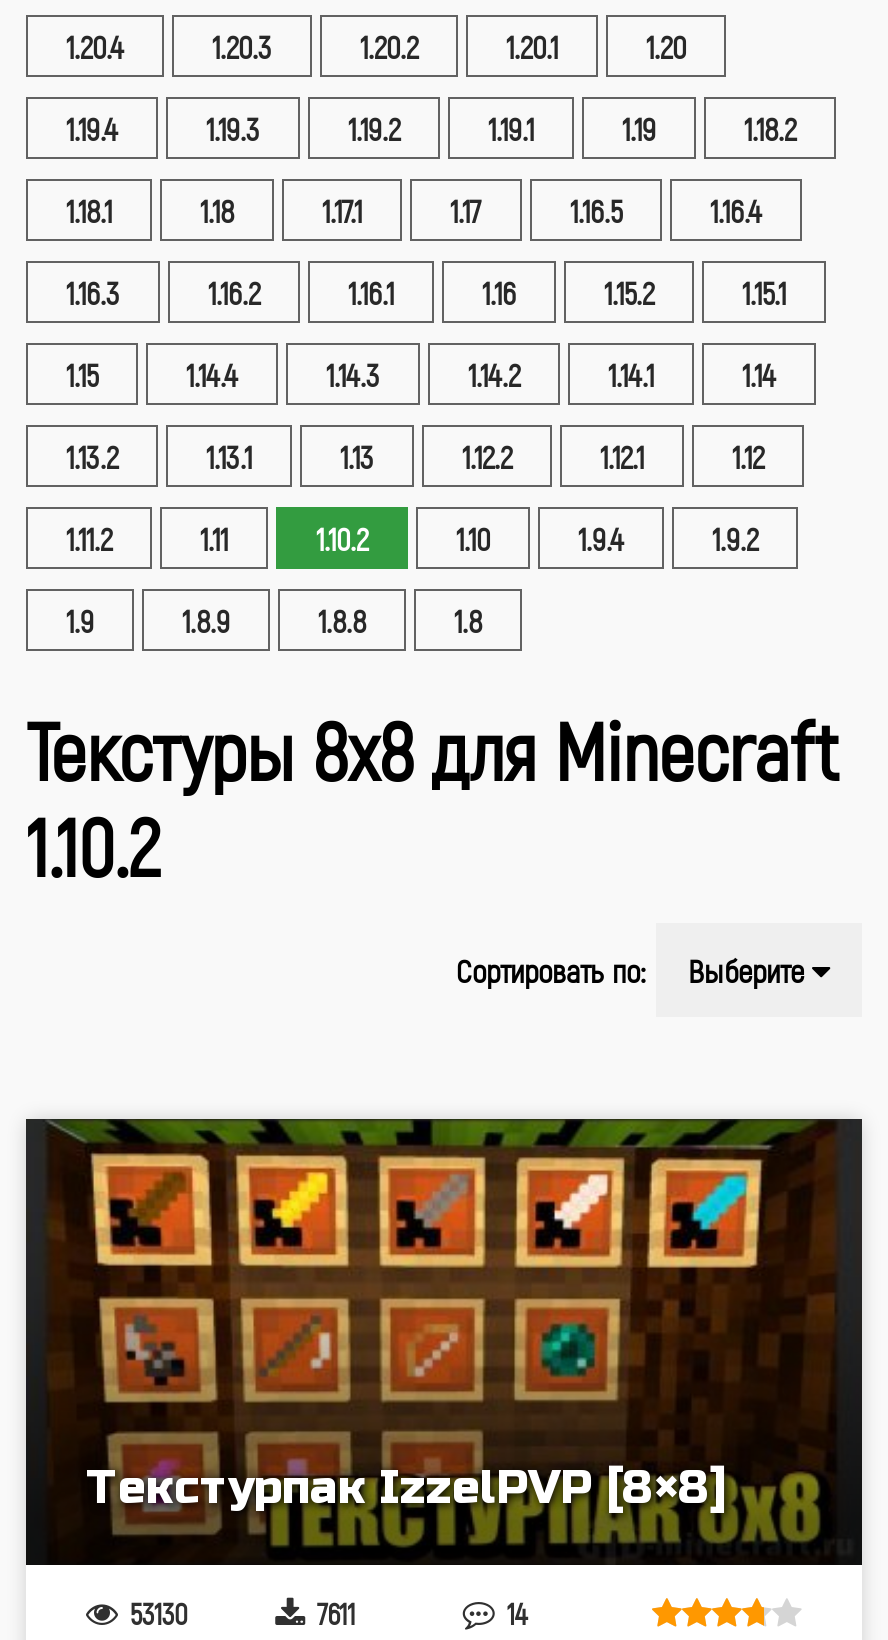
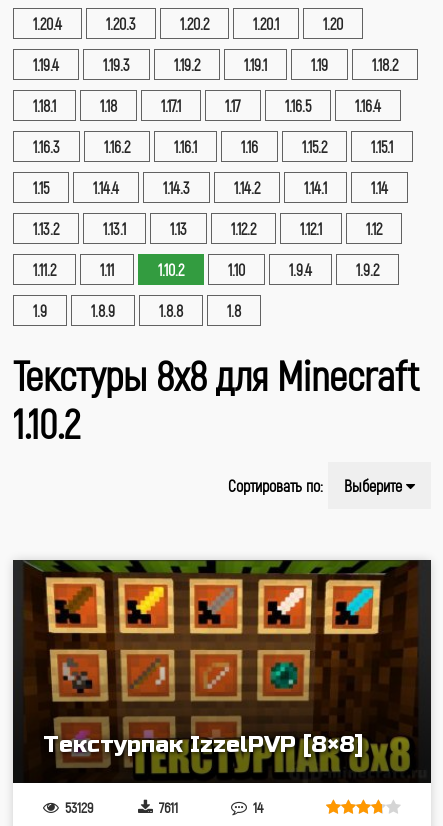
[130,1595,188,1631] 53130 -> [65,798,93,816] 53129

